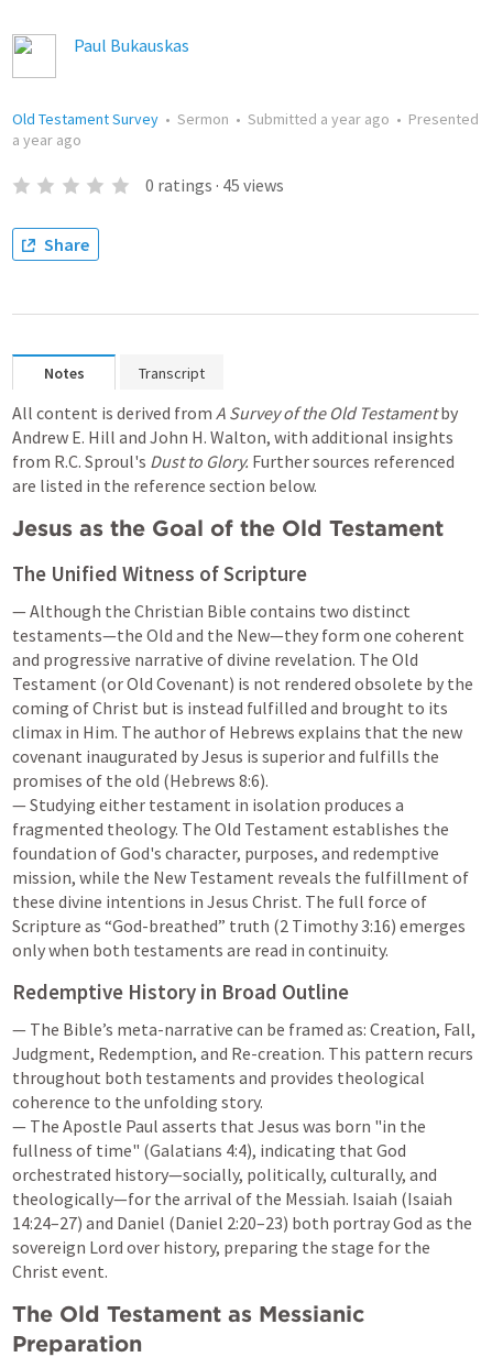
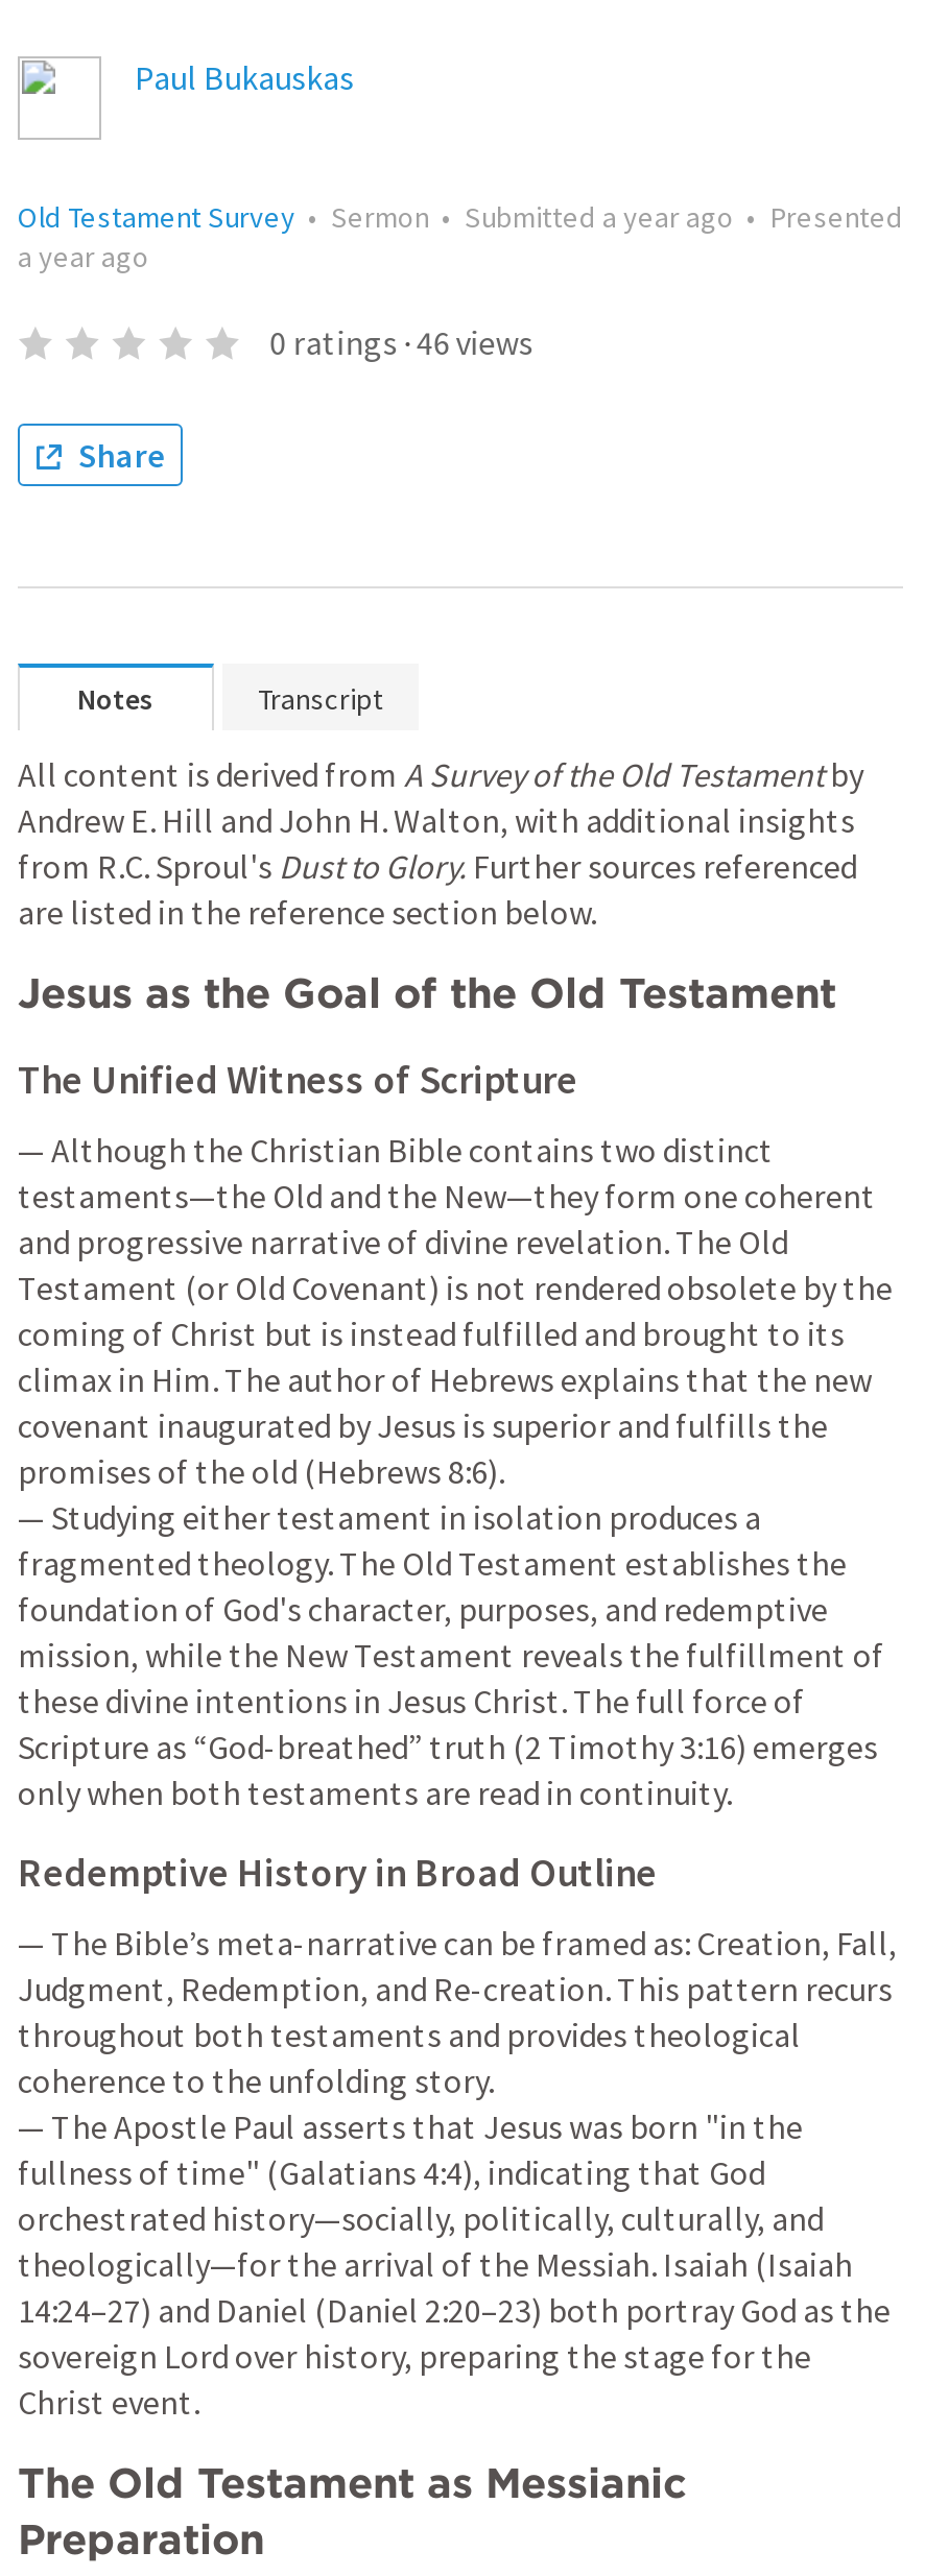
[145,174,284,196] 0 ratings · 45 views -> [270,321,533,363] 0 ratings · 46 views

